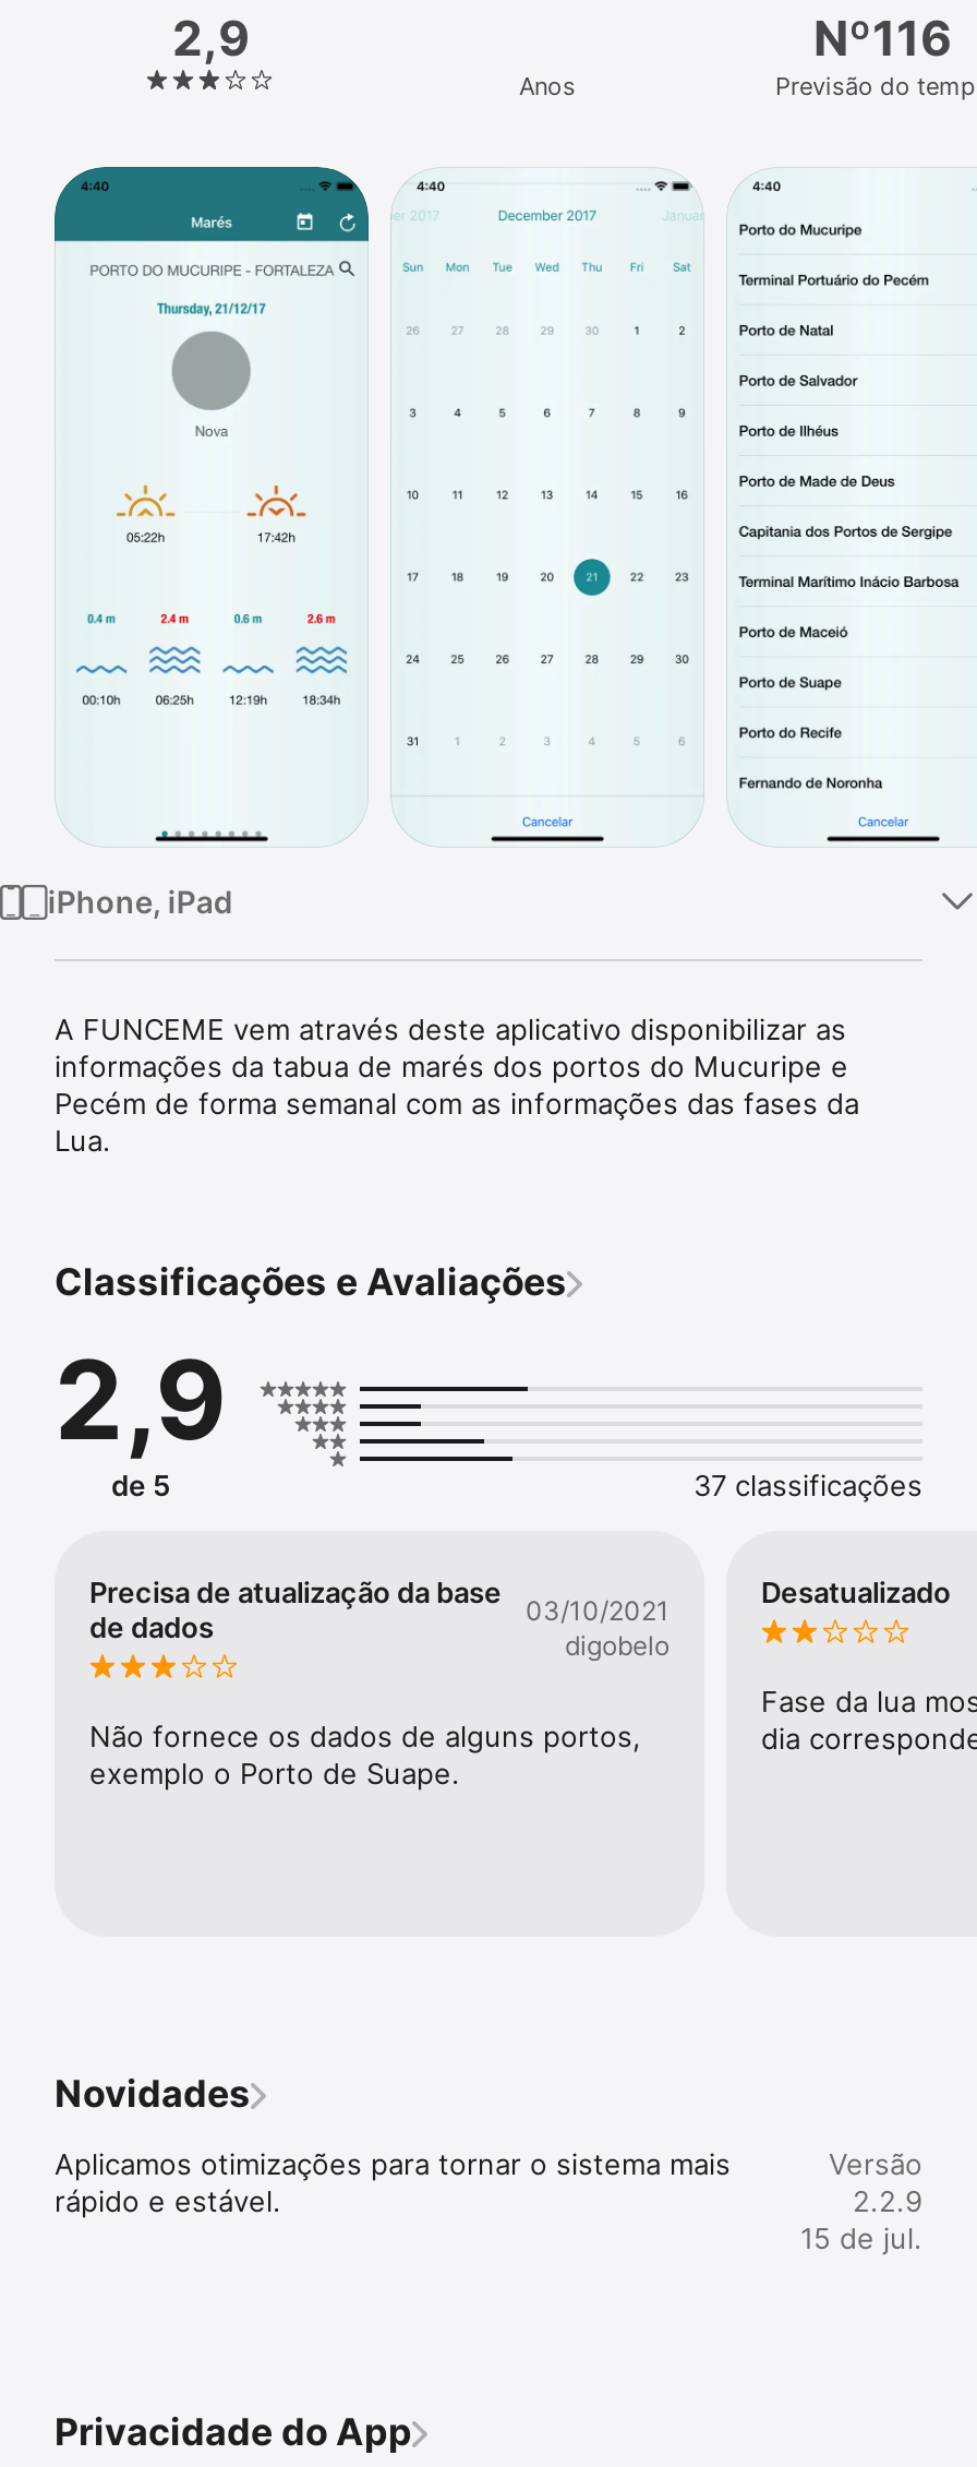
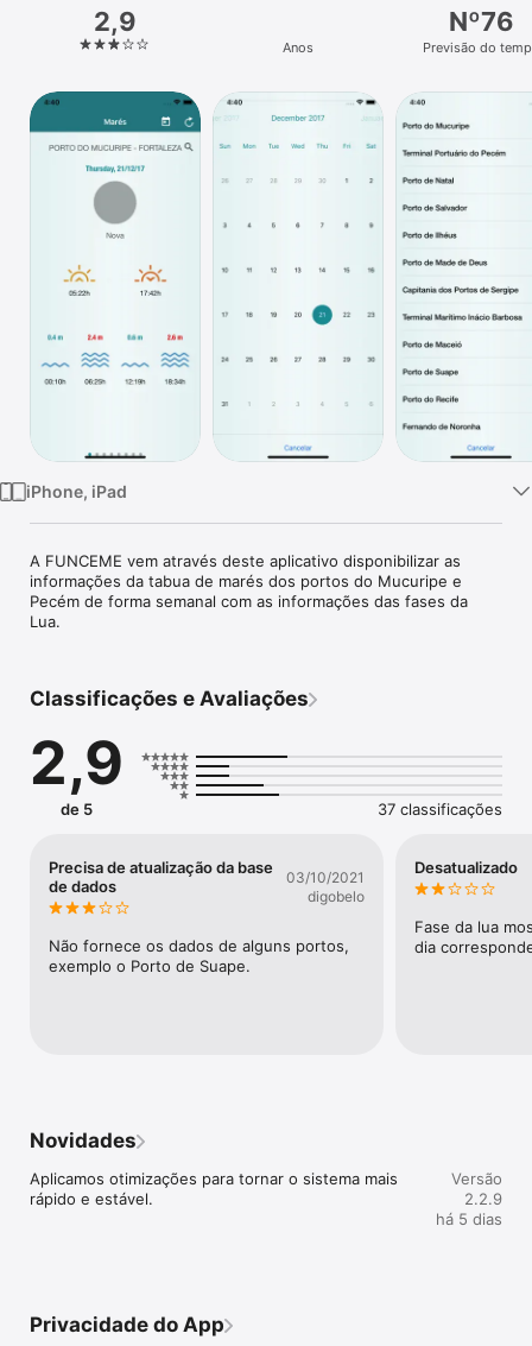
[813,10,953,67] Nº116 -> [448,6,514,37] Nº76
[800,2220,922,2255] 15 de jul. -> [436,1209,502,1228] há 5 dias

